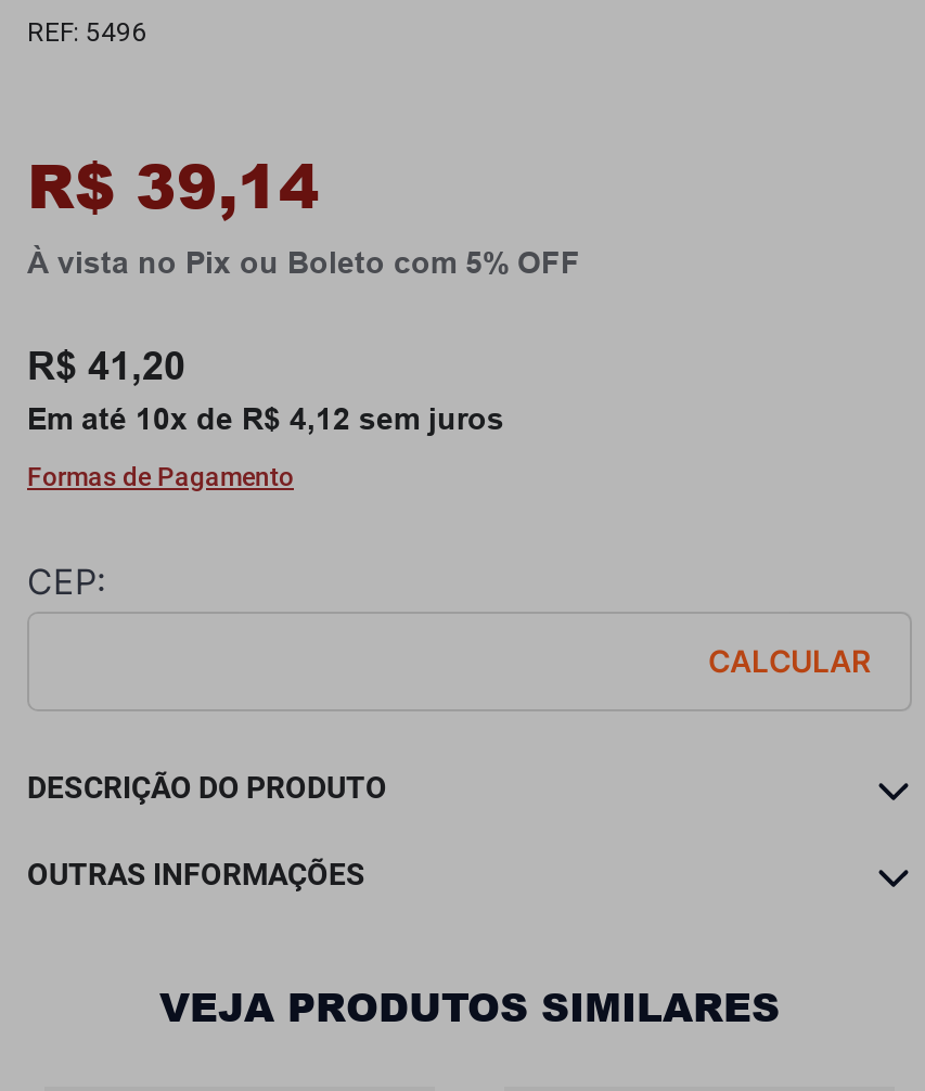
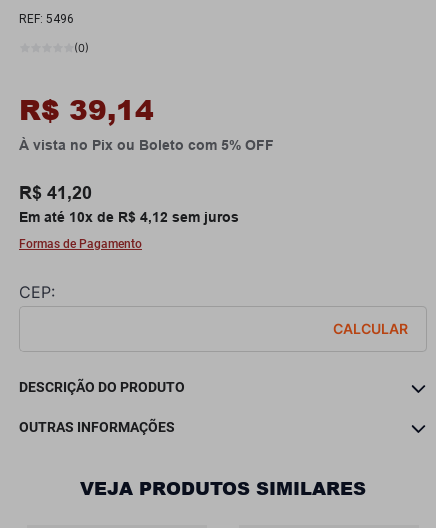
none -> [74,41,89,55] (0)

